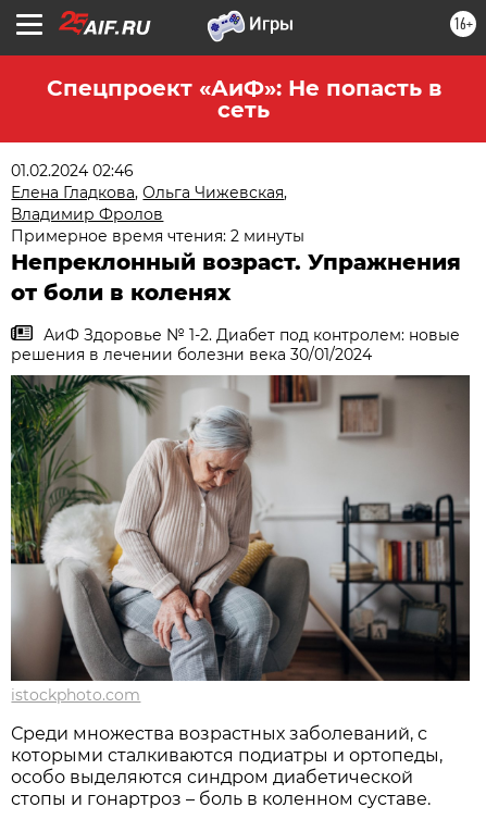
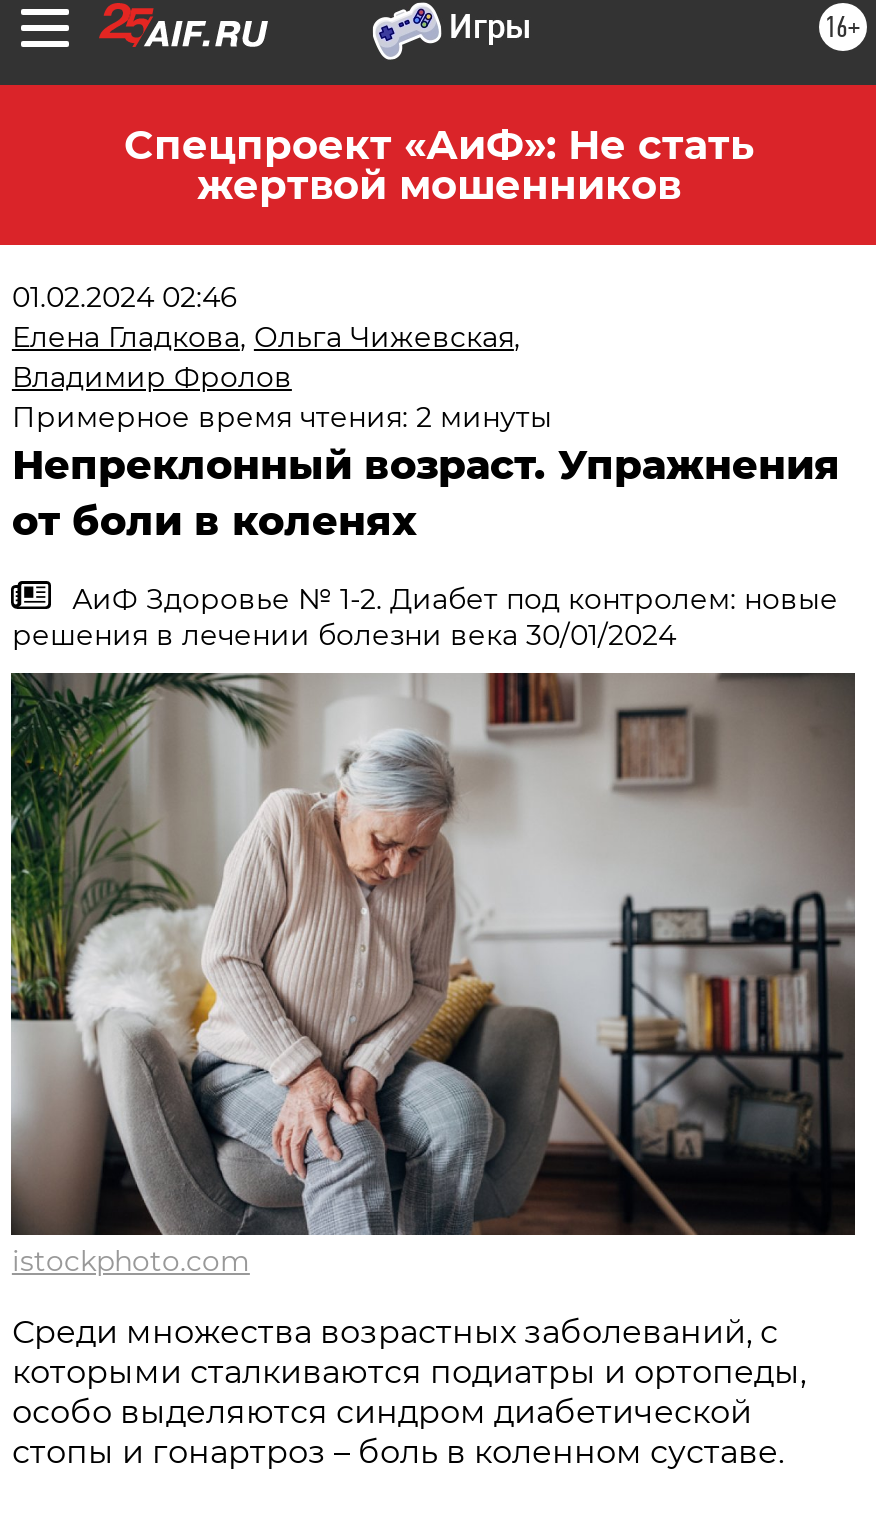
[46,75,441,123] Спецпроект «АиФ»: Не попасть в | сеть -> [124,121,754,209] Спецпроект «АиФ»: Не стать | жертвой мошенников

